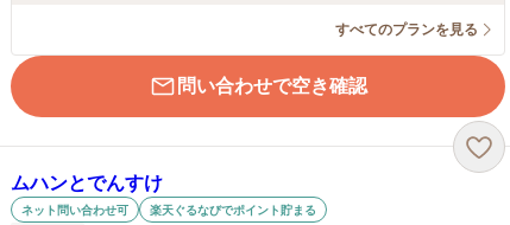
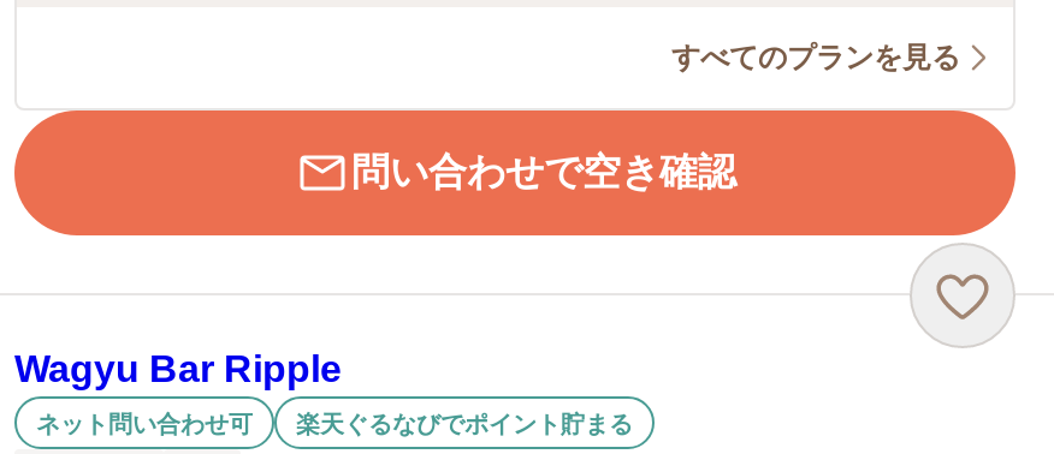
[11,173,163,193] ムハンとでんすけ -> [14,348,342,389] Wagyu Bar Ripple

